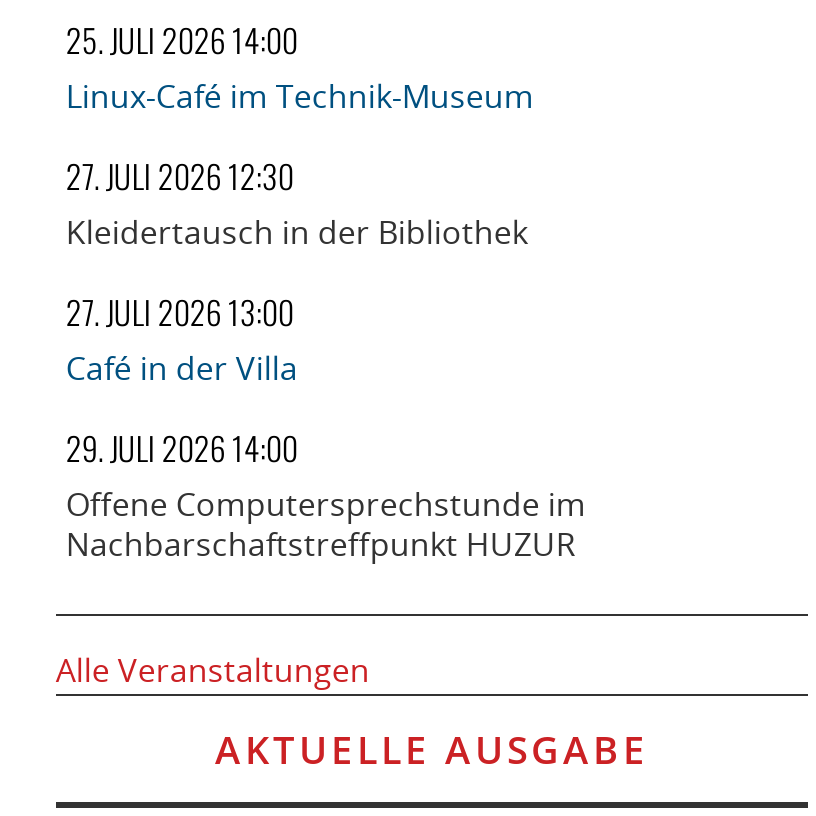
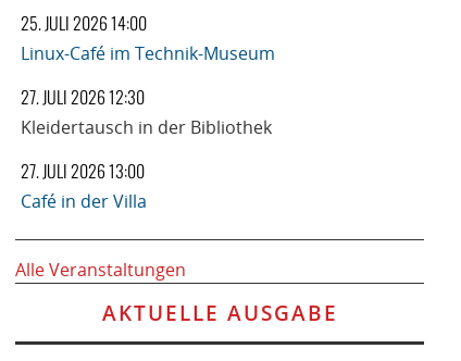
[66,424,586,566] 29. JULI 2026 14:00 | Offene Computersprechstunde im | Nachbarschaftstreffpunkt HUZUR -> none

